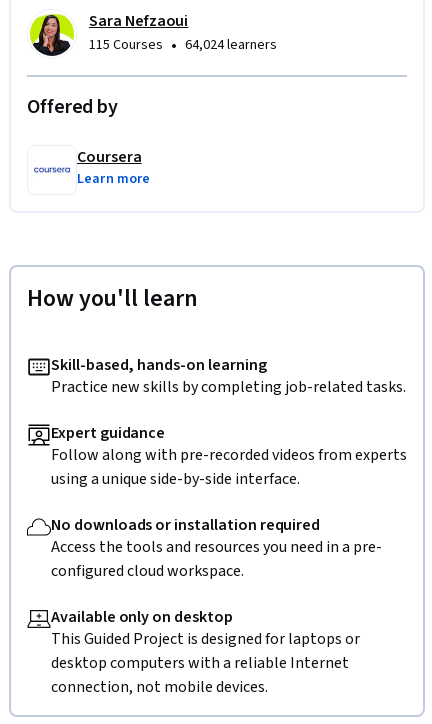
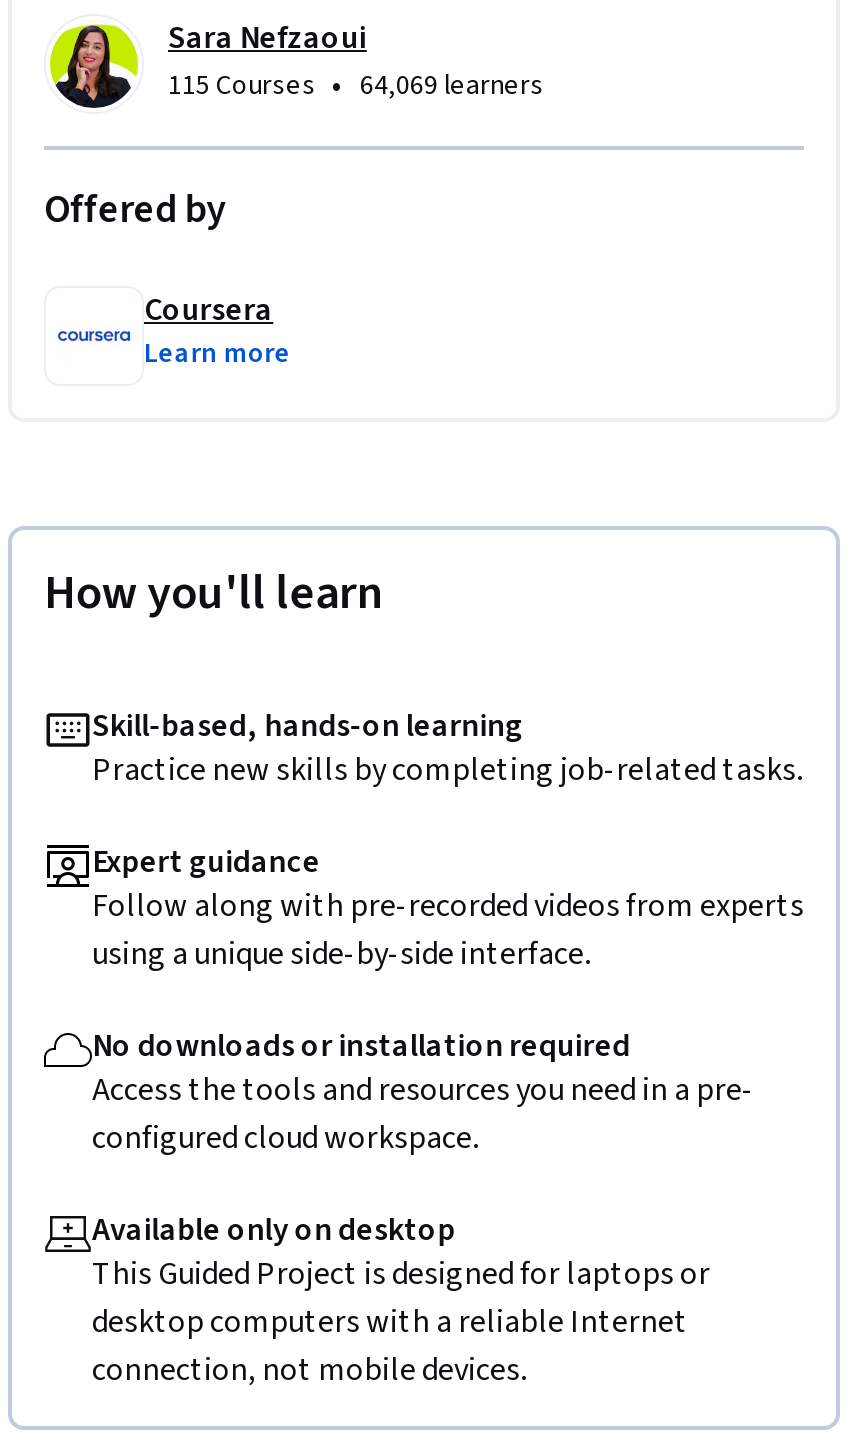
[89,34,277,56] 115 Courses • 64,024 learners -> [168,64,544,108] 115 Courses • 64,069 learners

